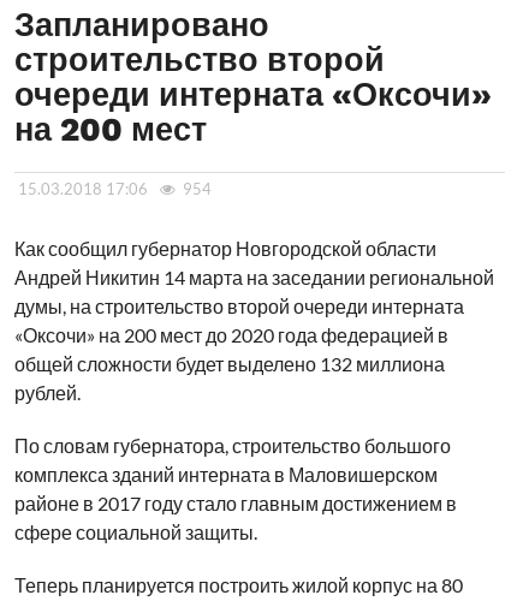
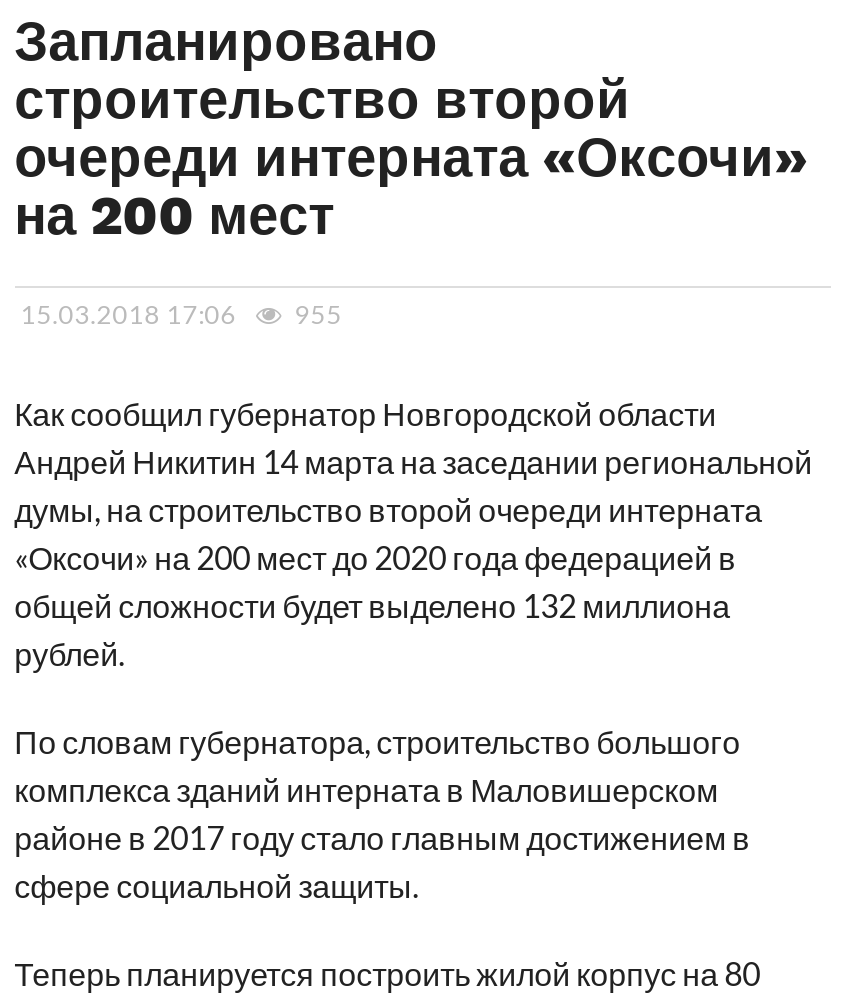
[18,179,211,198] 15.03.2018 17:06 954 -> [20,298,342,330] 15.03.2018 17:06 955

